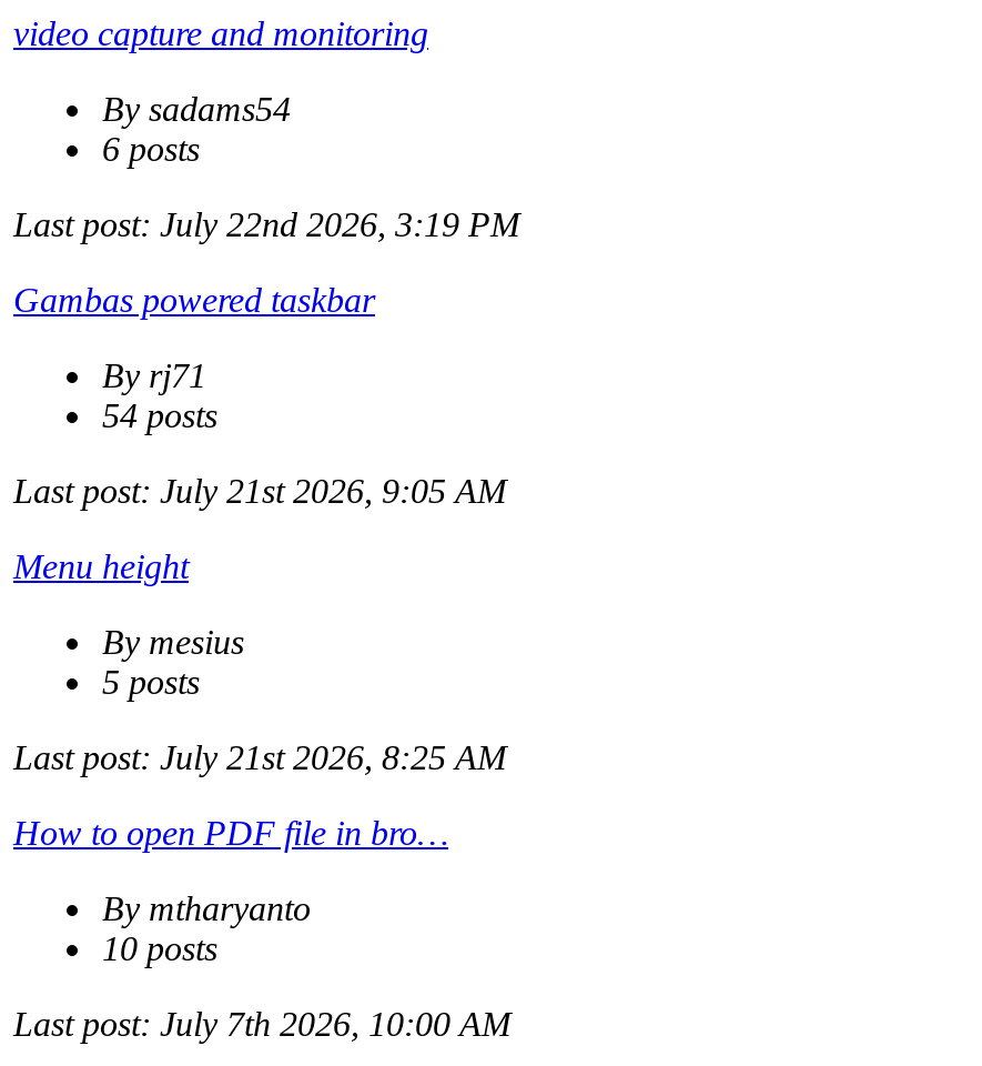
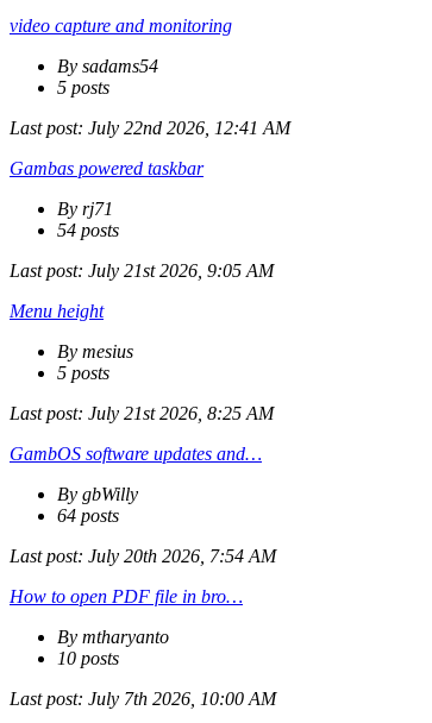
[102,130,200,168] 6 posts -> [57,77,109,98] 5 posts
[13,205,519,243] Last post: July 22nd 2026, 3:19 PM -> [10,118,290,138] Last post: July 22nd 2026, 12:41 AM
none -> [10,444,276,566] GambOS software updates and… | By gbWilly | 64 posts | Last post: July 20th 2026, 7:54 AM

